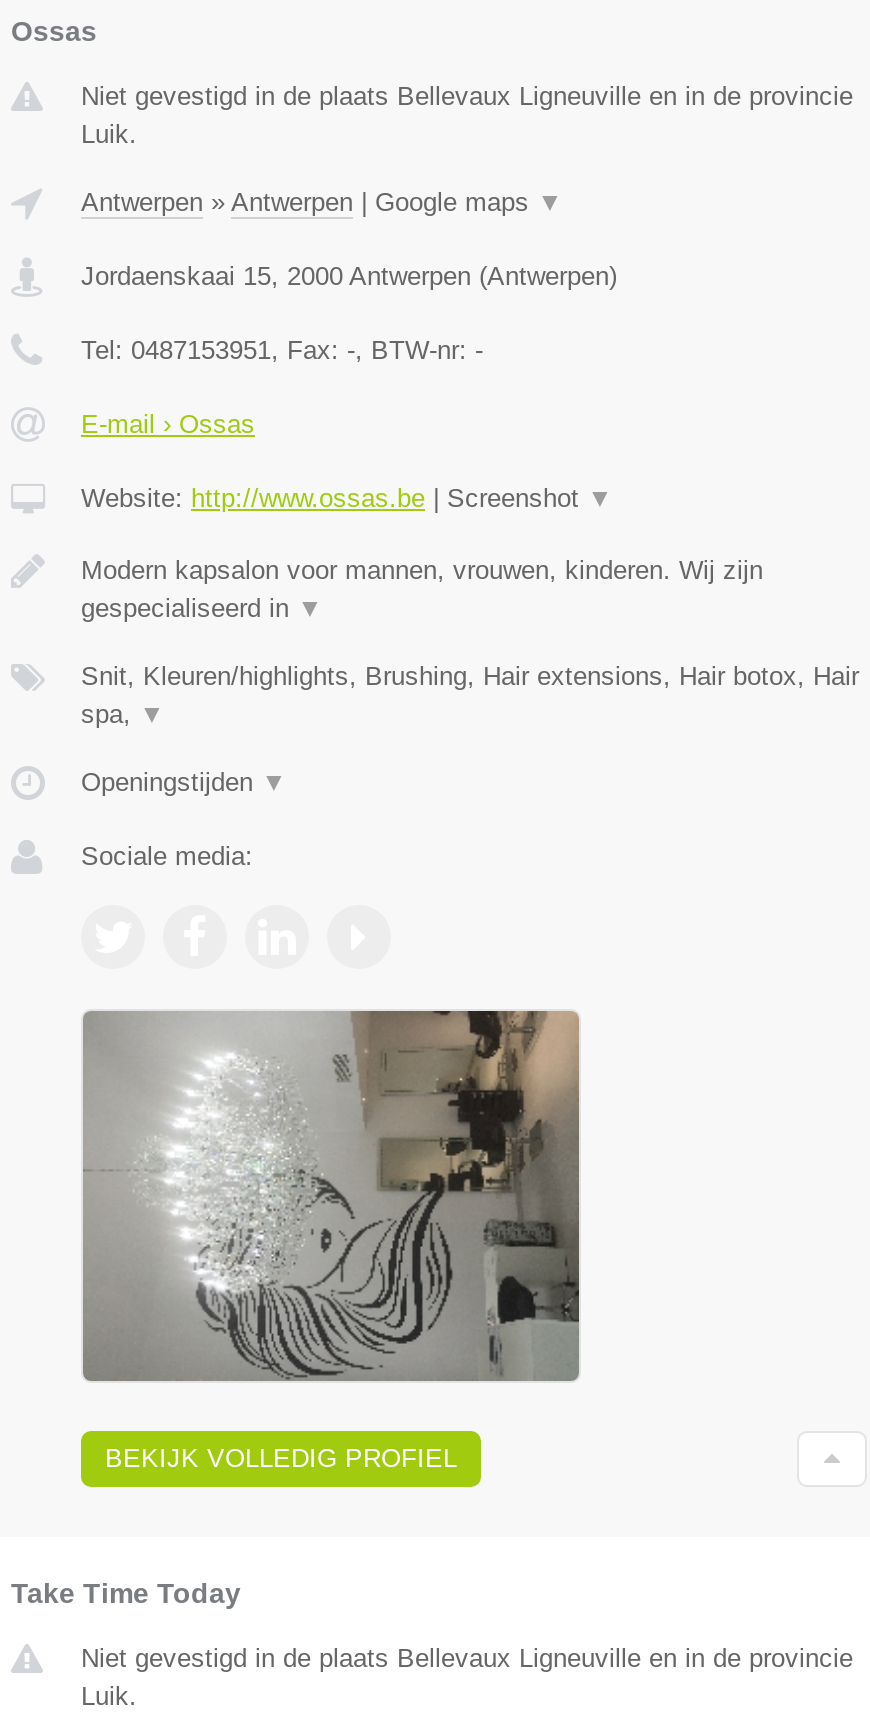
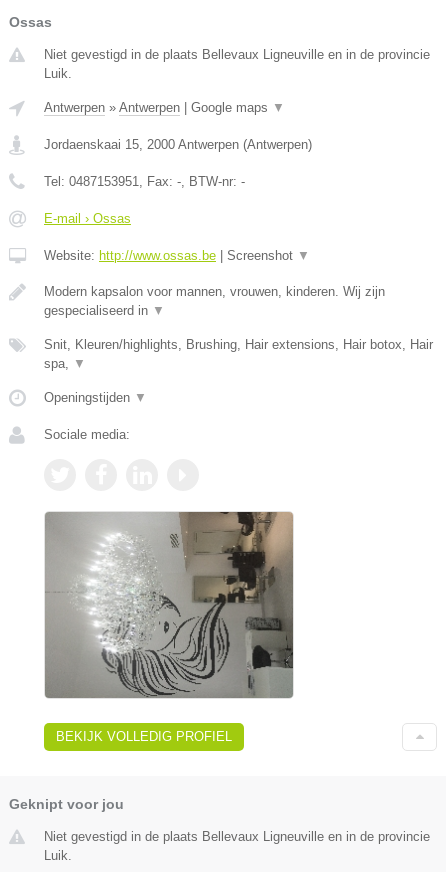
[11,1577,241,1609] Take Time Today -> [9,795,124,811] Geknipt voor jou

